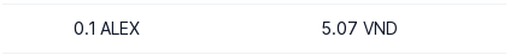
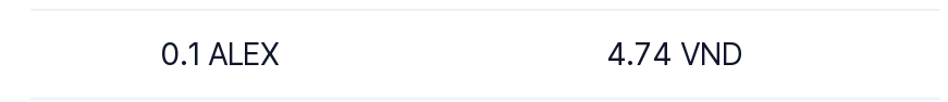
[320,18,397,38] 5.07 VND -> [606,35,743,72] 4.74 VND

